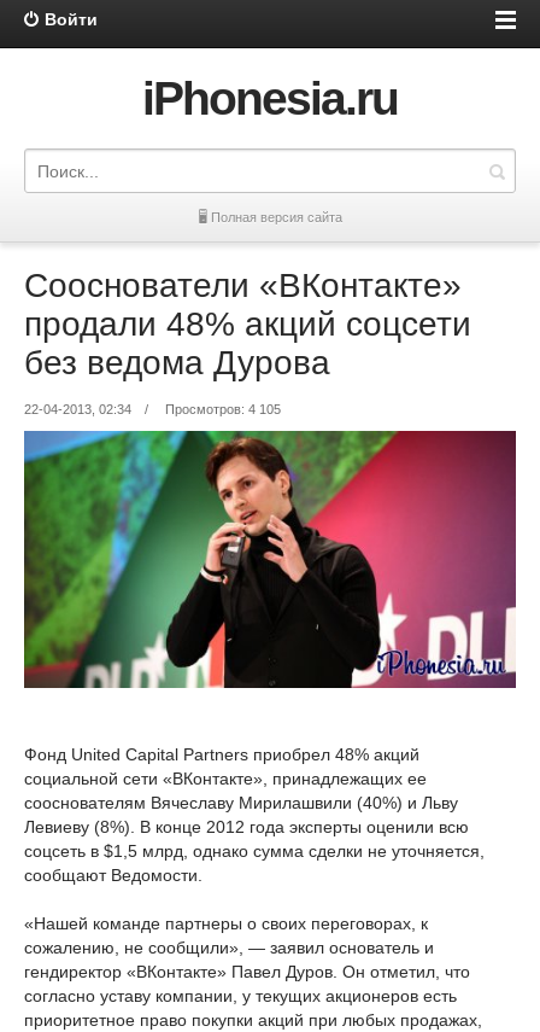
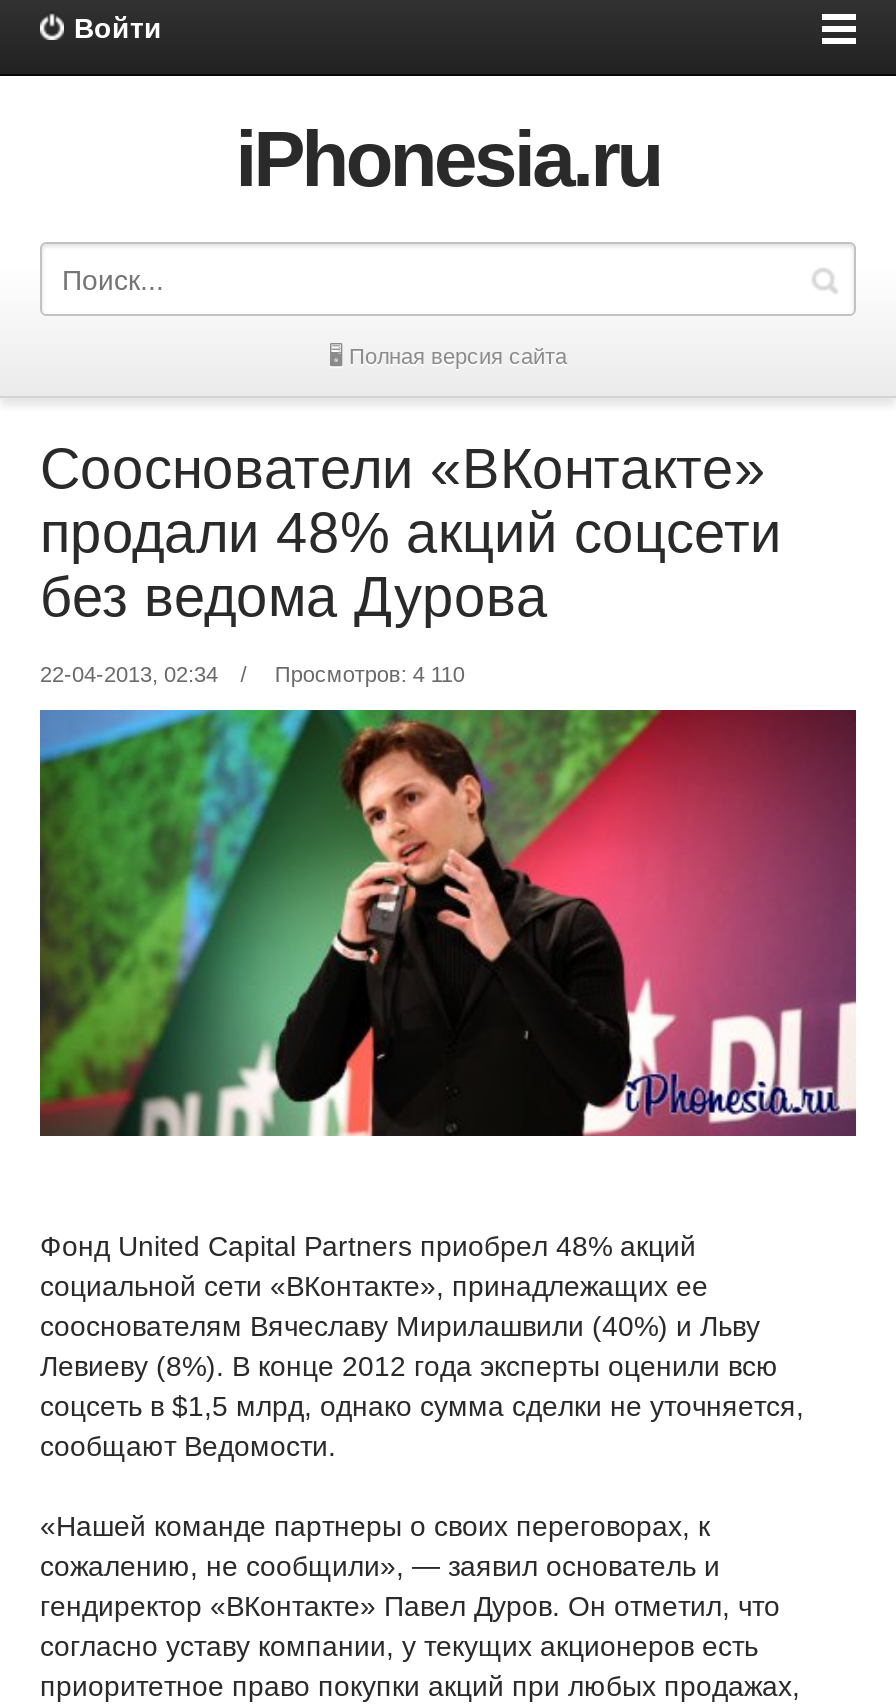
[166,402,281,416] Просмотров: 4 105 -> [275,662,465,686] Просмотров: 4 110

